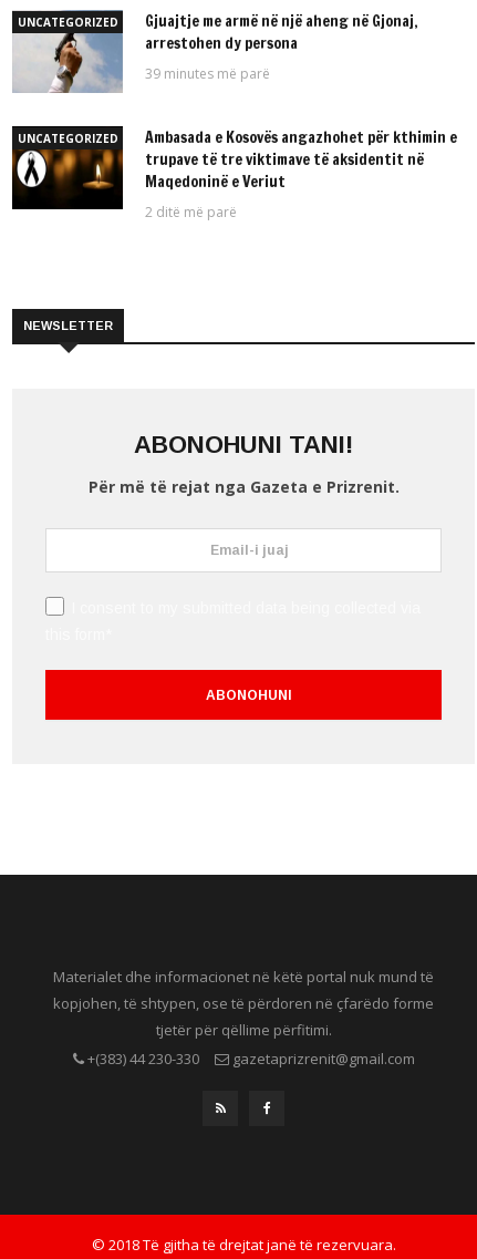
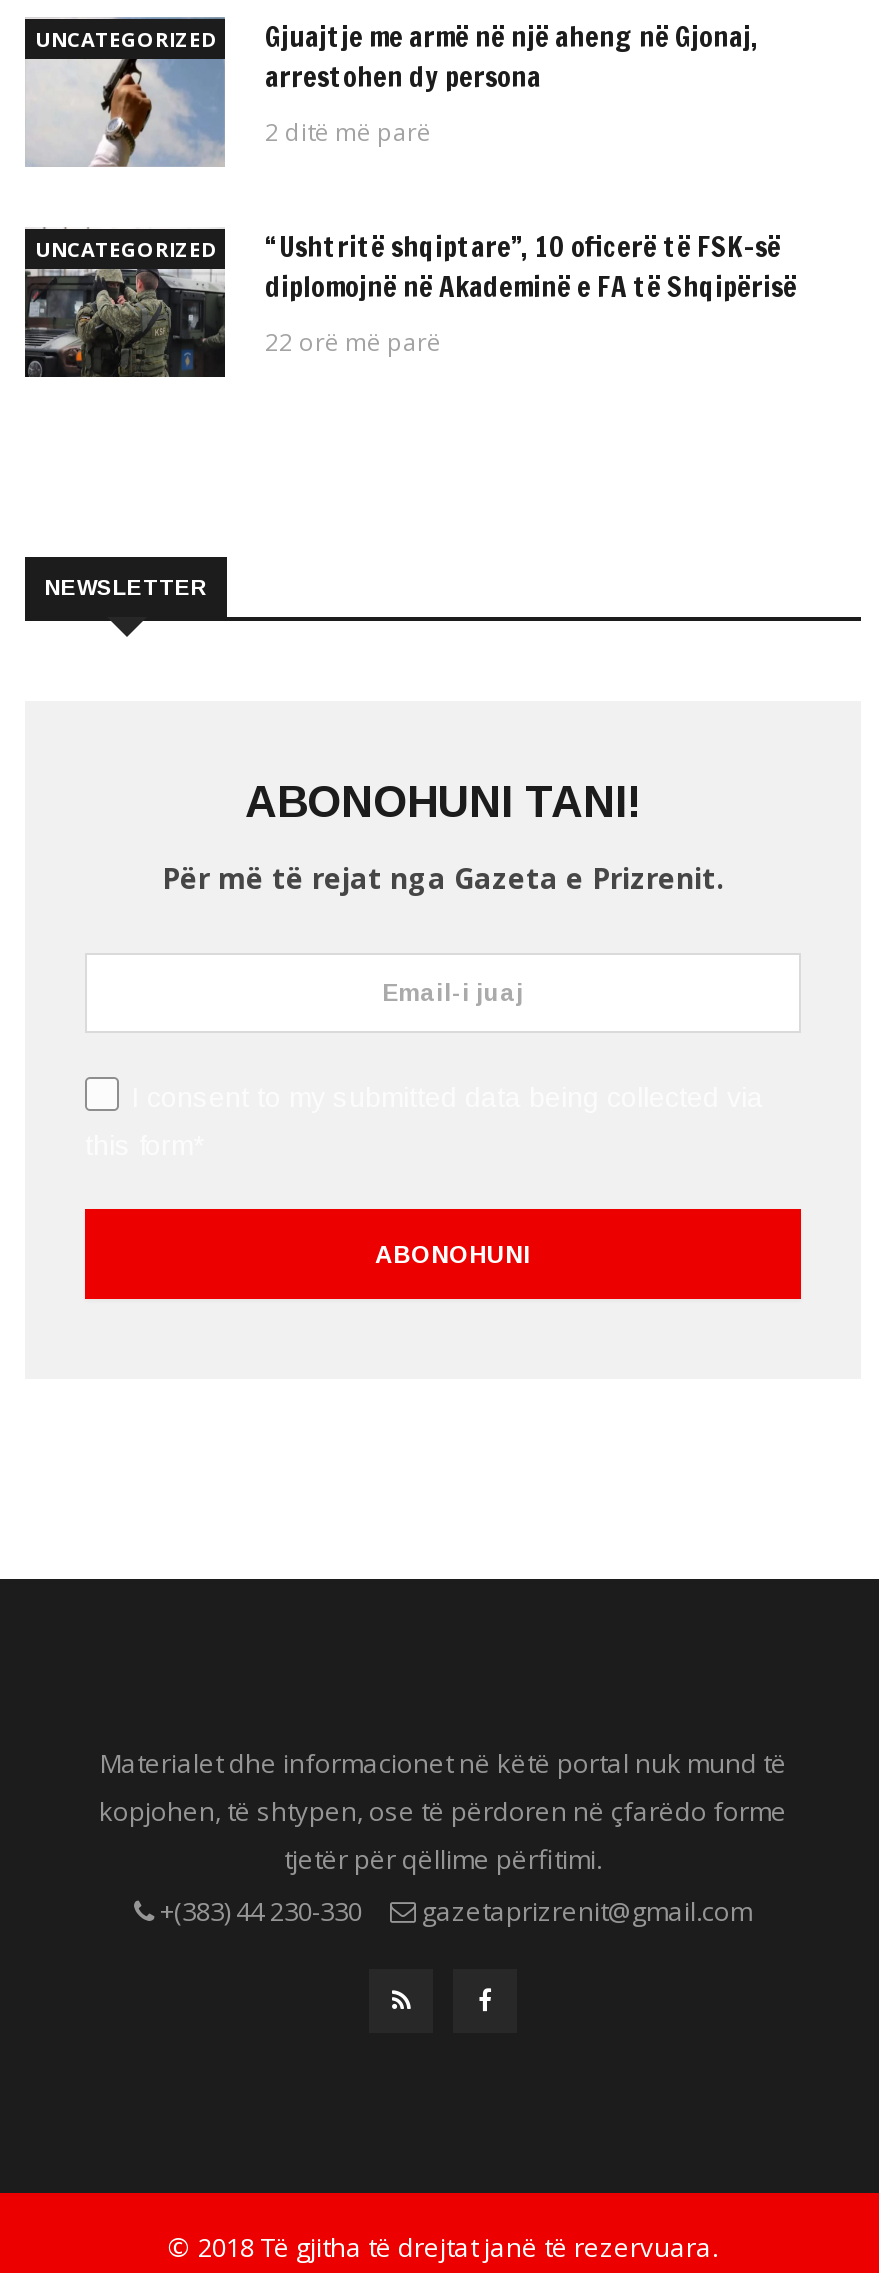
[145,64,270,83] 39 minutes më parë -> [265,115,431,149] 2 ditë më parë
[12,126,457,221] [image] | Ambasada e Kosovës angazhohet për kthimin e | trupave të tre viktimave të aksidentit në | Maqedoninë e Veriut | 2 ditë më parë -> [23,227,797,379] [image] | “Ushtritë shqiptare”, 10 oficerë të FSK-së | diplomojnë në Akademinë e FA të Shqipërisë | 22 orë më parë

